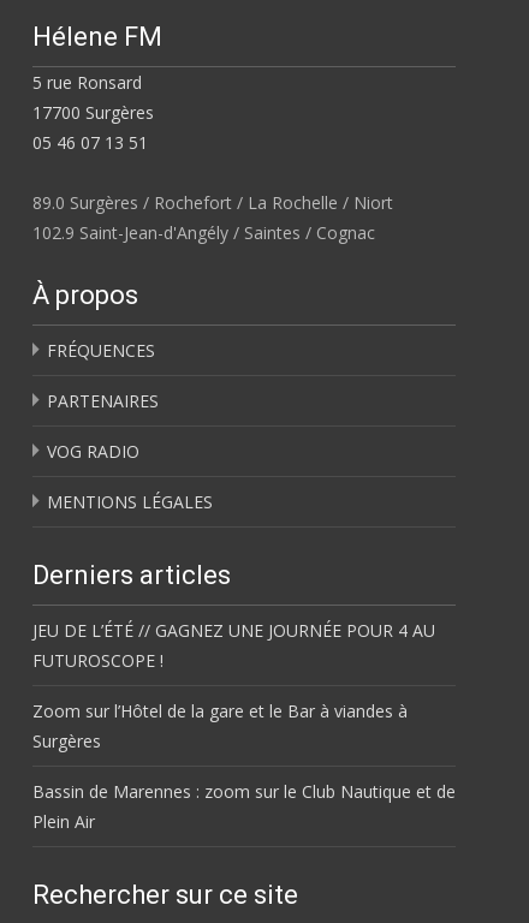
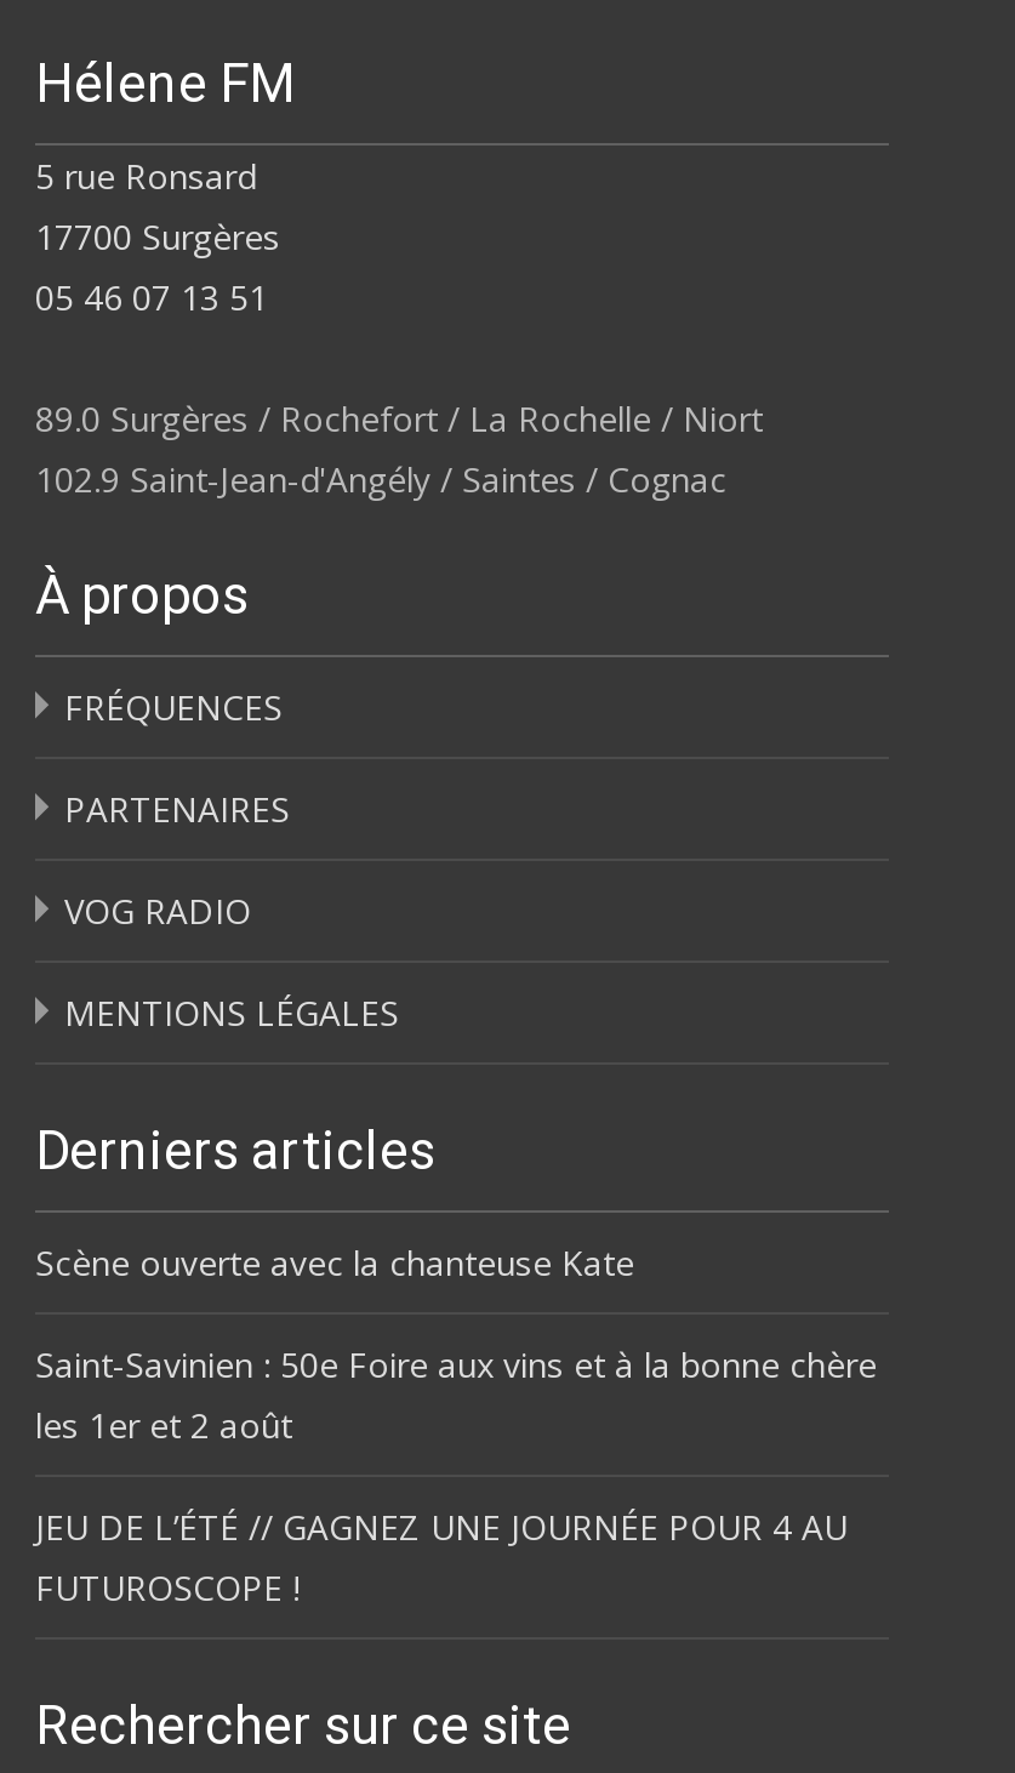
none -> [35,1239,877,1448] Scène ouverte avec la chanteuse Kate | Saint-Savinien : 50e Foire aux vins et à la bonne chère | les 1er et 2 août
moved [32,619,435,672] -> [35,1503,848,1610]: JEU DE L’ÉTÉ // GAGNEZ UNE JOURNÉE POUR 4 AU | FUTUROSCOPE !
[32,699,456,833] Zoom sur l’Hôtel de la gare et le Bar à viandes à | Surgères | Bassin de Marennes : zoom sur le Club Nautique et de | Plein Air -> none

